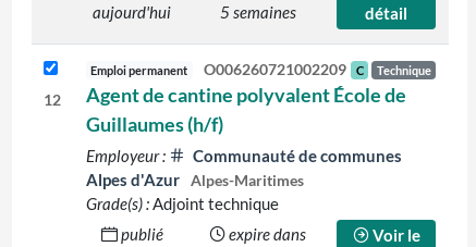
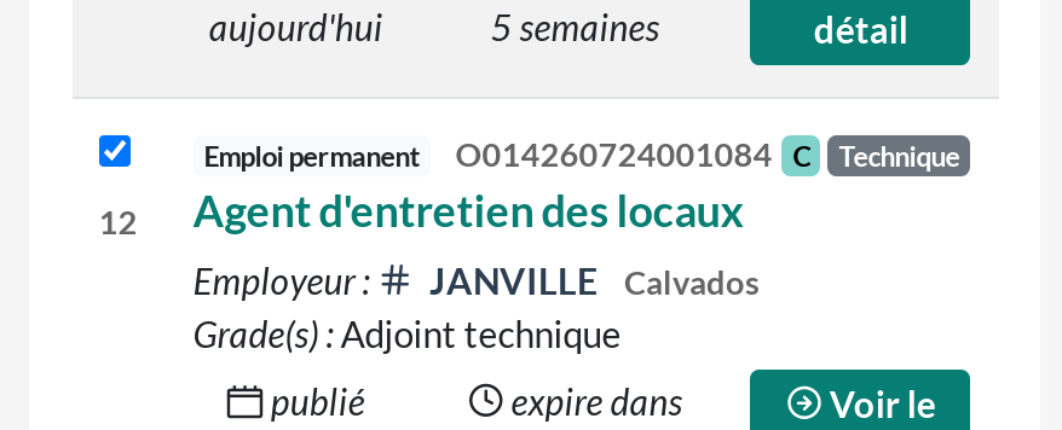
[86,61,406,136] O006260721002209 | Agent de cantine polyvalent École de | Guillaumes (h/f) -> [193,135,772,237] O014260724001084 | Agent d'entretien des locaux
[86,146,401,189] Communauté de communes | Alpes d'Azur Alpes-Maritimes -> [422,258,760,301] JANVILLE Calvados

